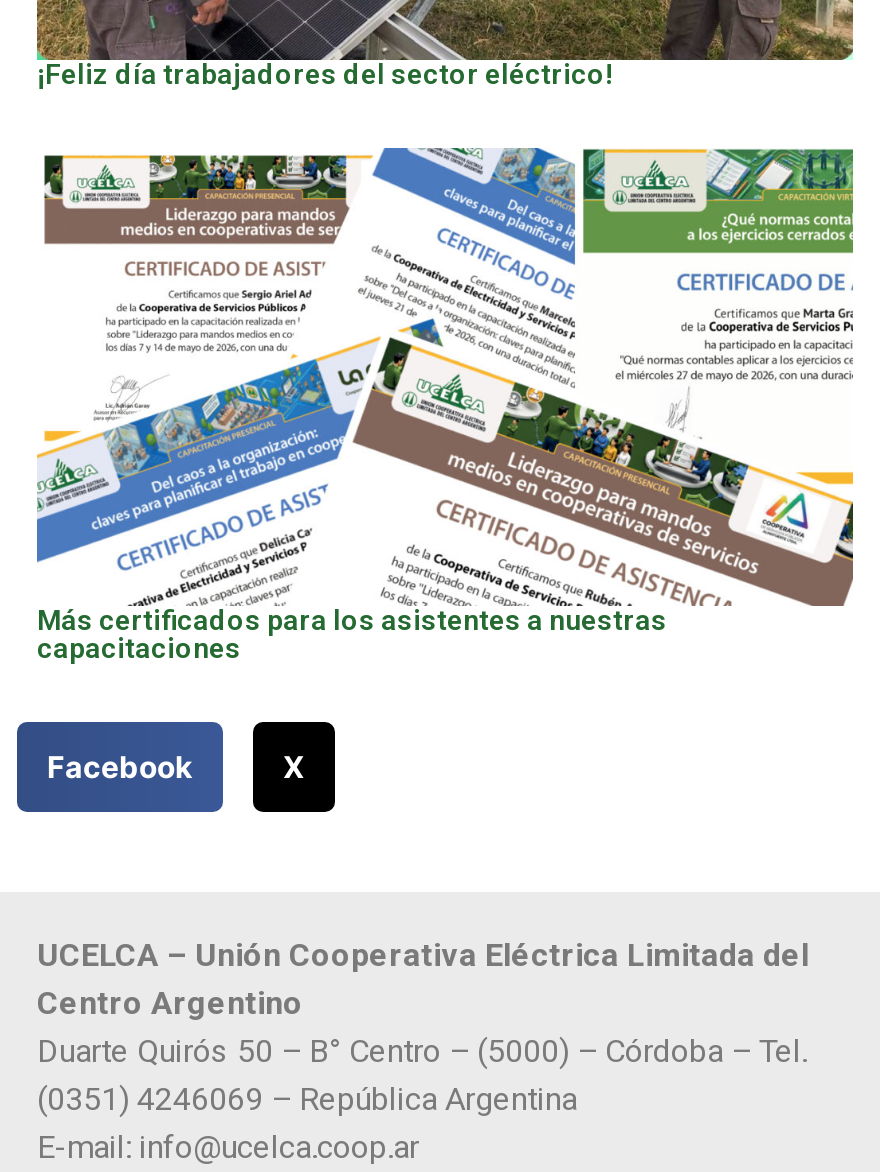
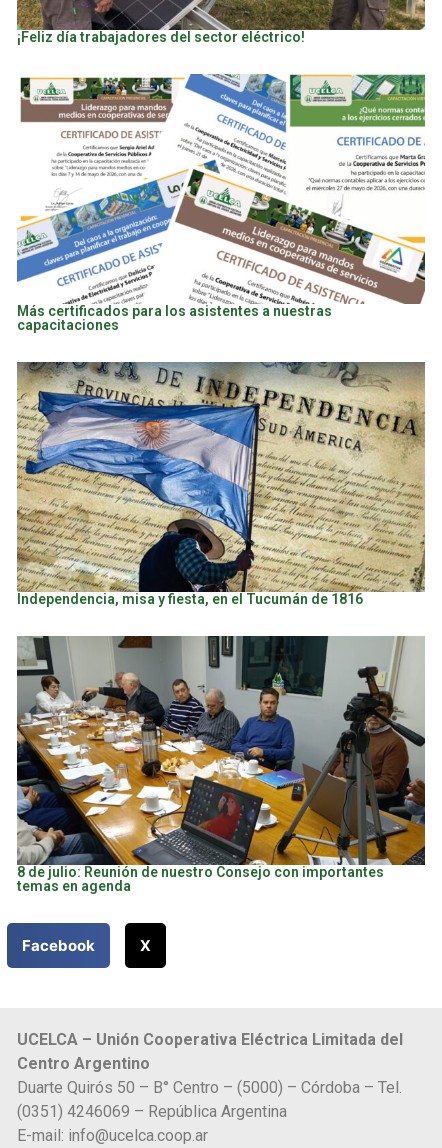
none -> [16,635,426,894] [image] | 8 de julio: Reunión de nuestro Consejo con importantes | temas en agenda
none -> [17,361,425,607] [image] | Independencia, misa y fiesta, en el Tucumán de 1816

